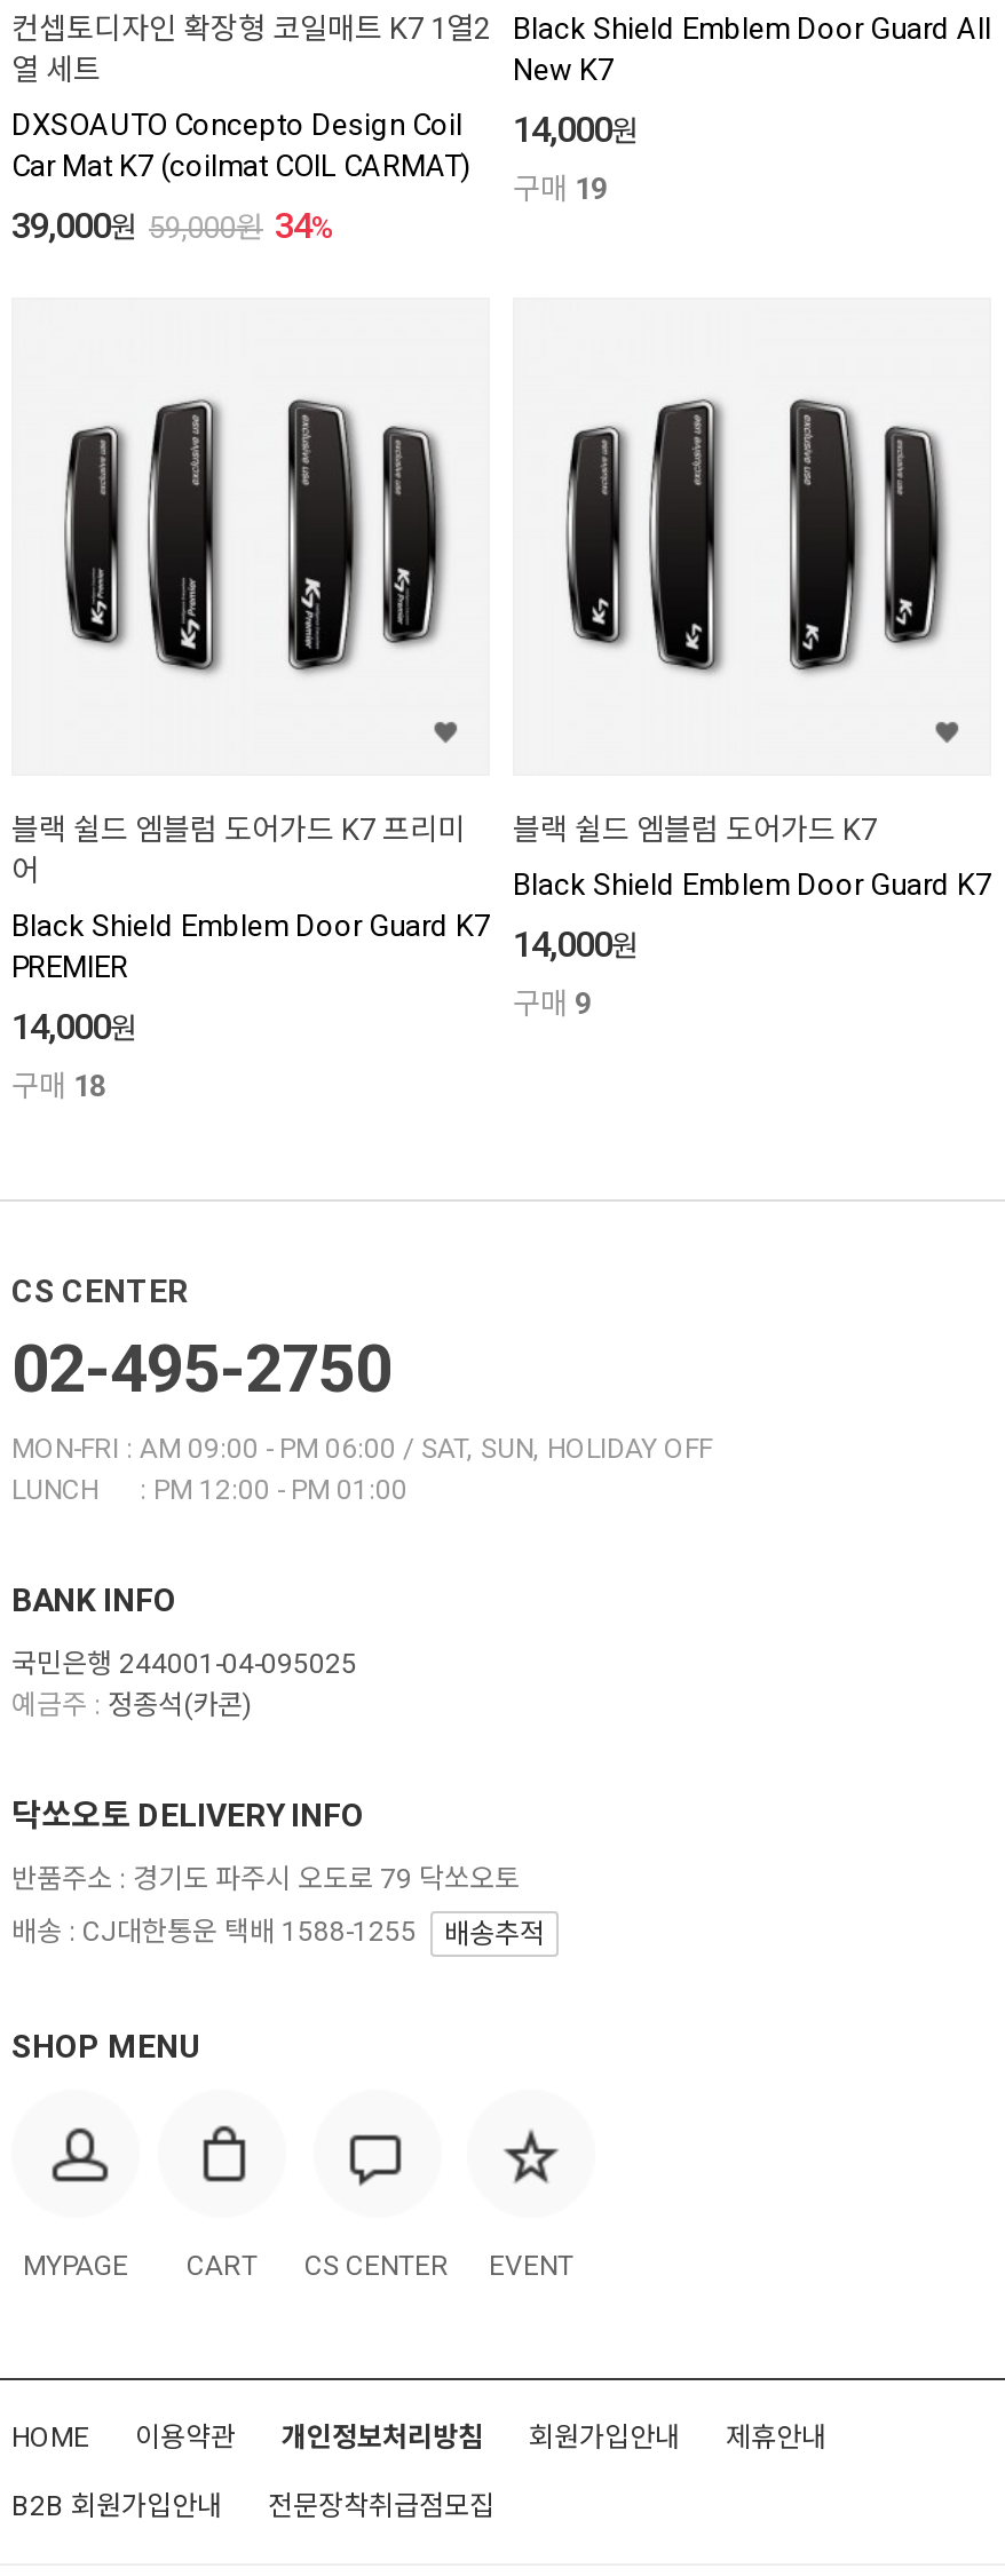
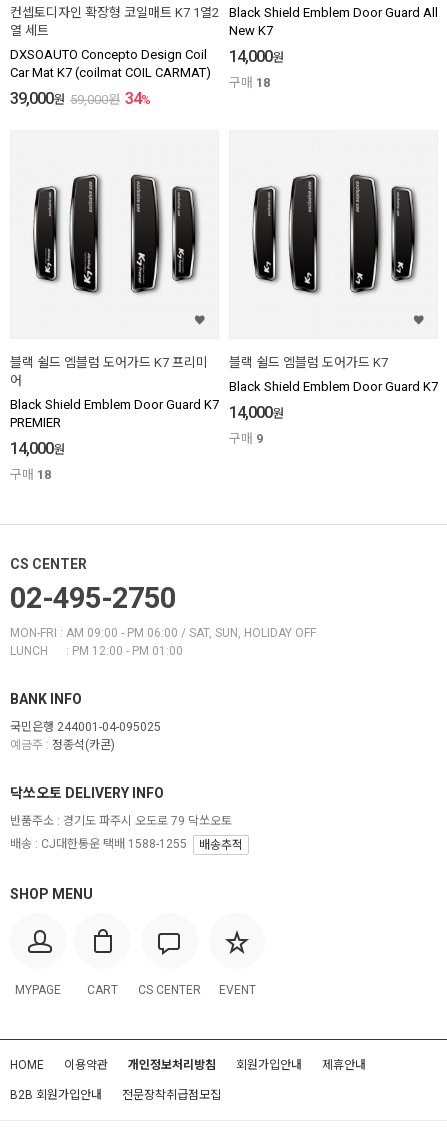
[513,172,607,206] 구매 19 -> [229,75,270,90] 구매 18

